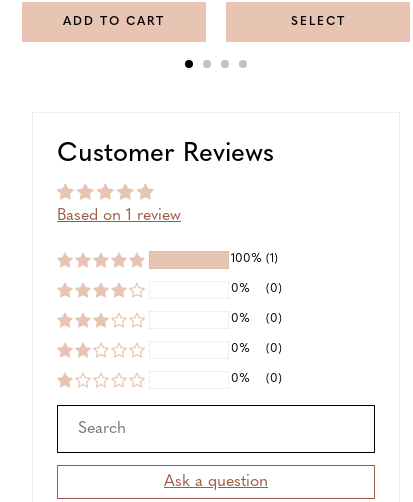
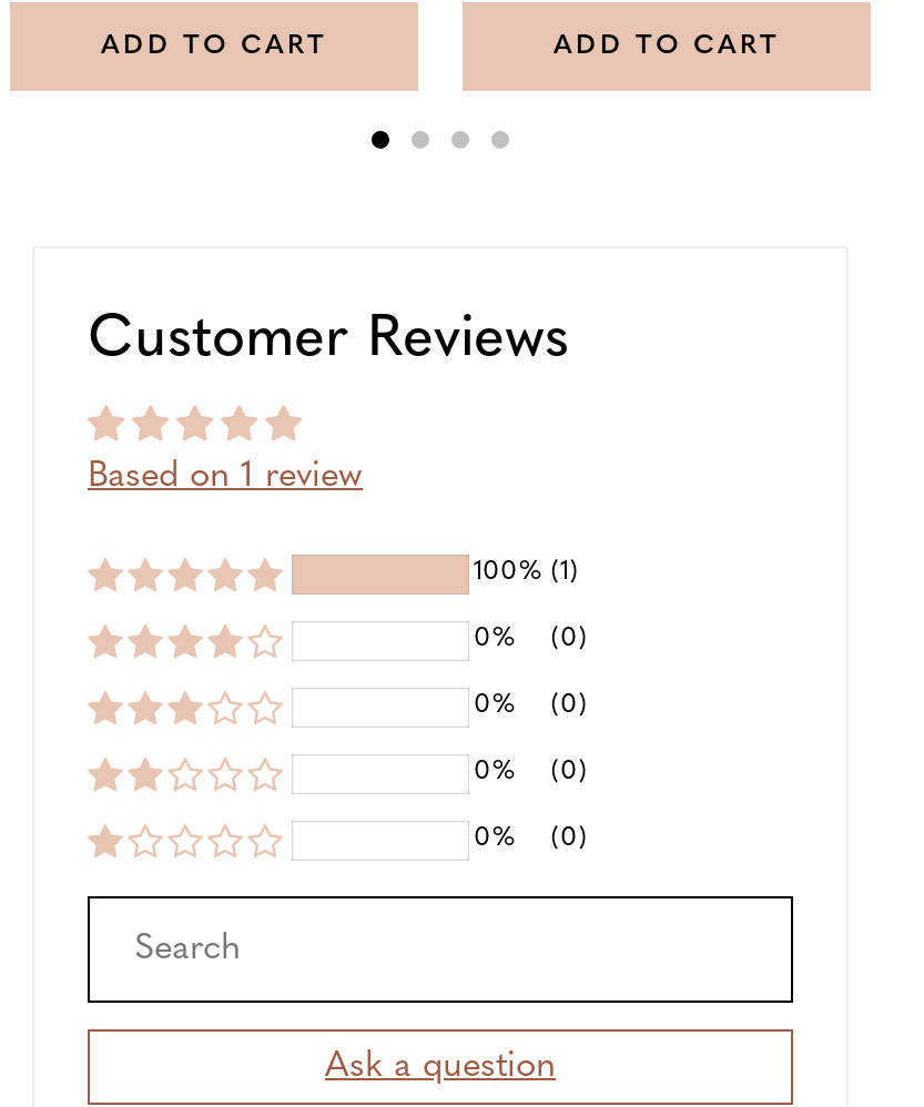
[290,16,345,28] SELECT -> [554,33,780,59] ADD TO CART

